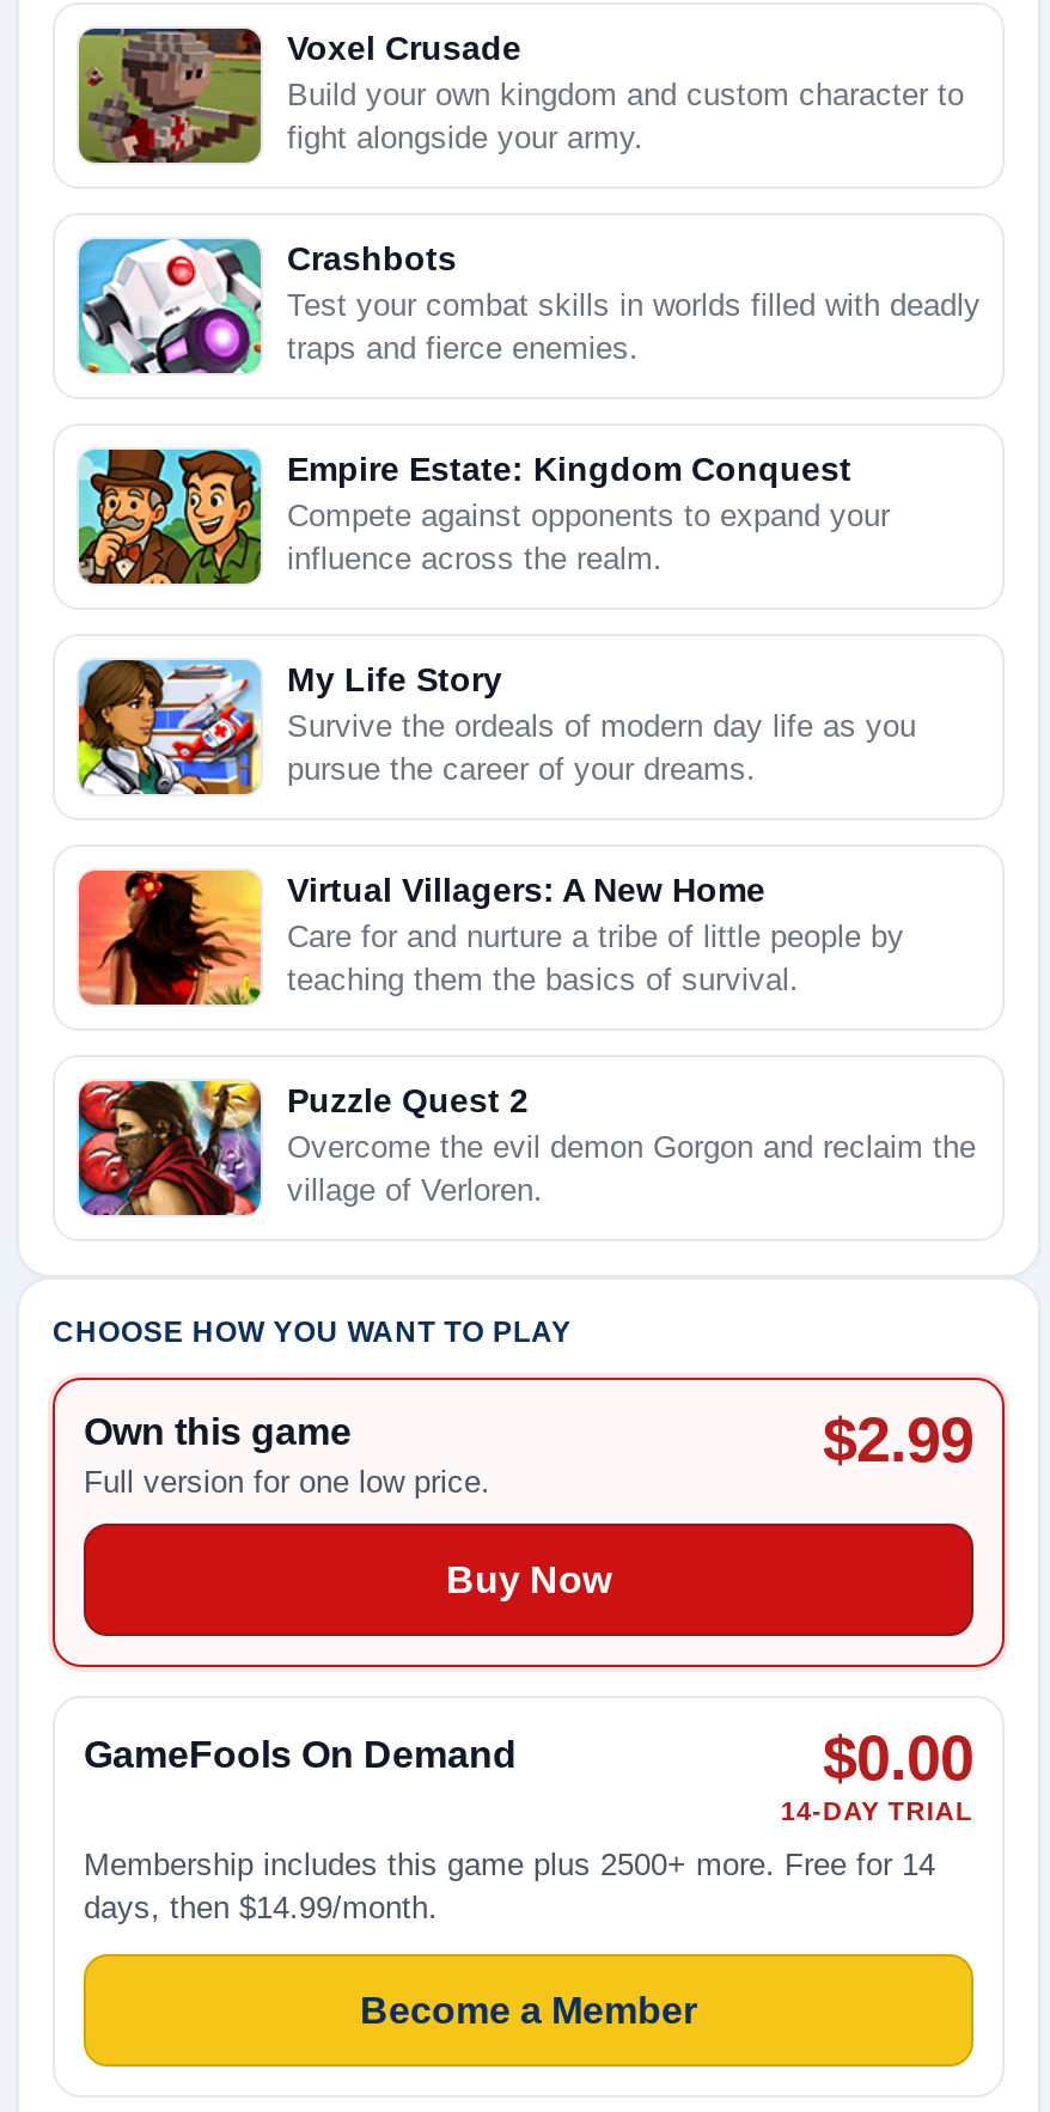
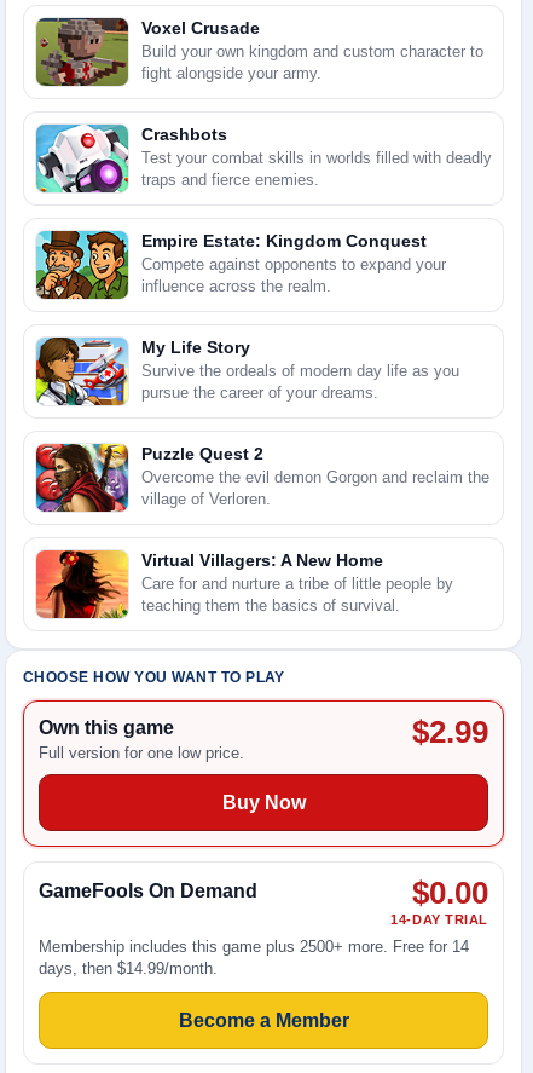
moved [77,868,904,1007] -> [35,549,453,619]: [image] | Virtual Villagers: A New Home | Care for and nurture a tribe of little people by | teaching them the basics of survival.
moved [74,1076,976,1220] -> [34,442,489,514]: [image] | Puzzle Quest 2 | Overcome the evil demon Gorgon and reclaim the | village of Verloren.

